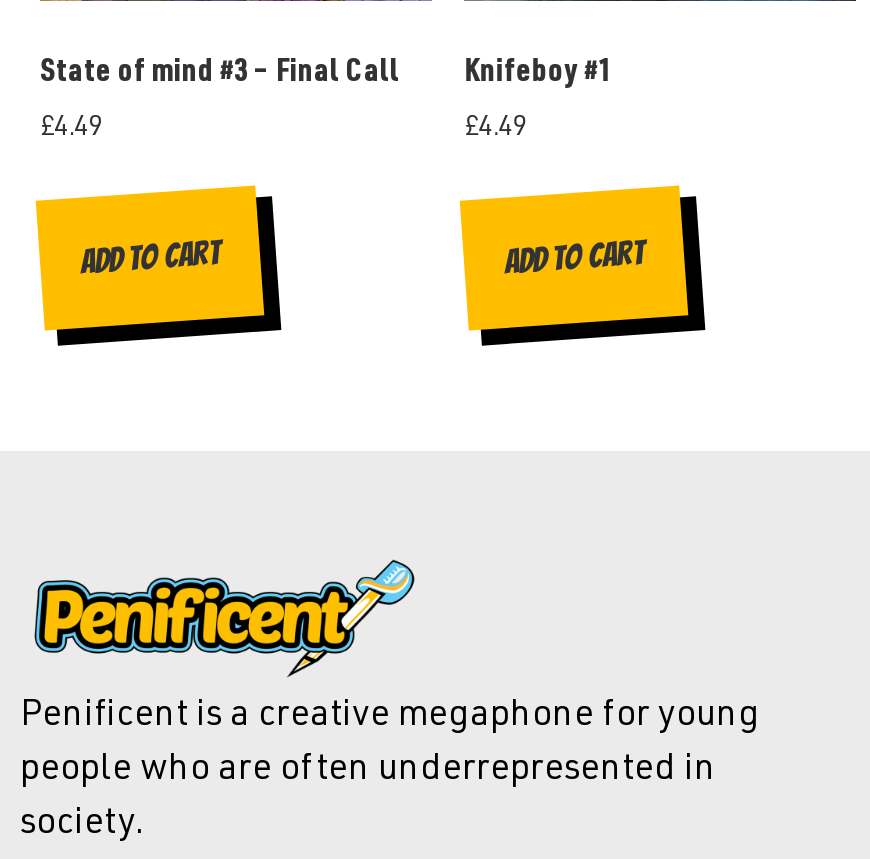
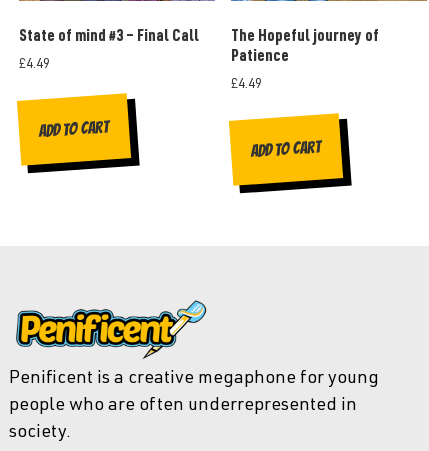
[464,48,612,90] Knifeboy #1 -> [231,24,379,65] The Hopeful journey of | Patience

